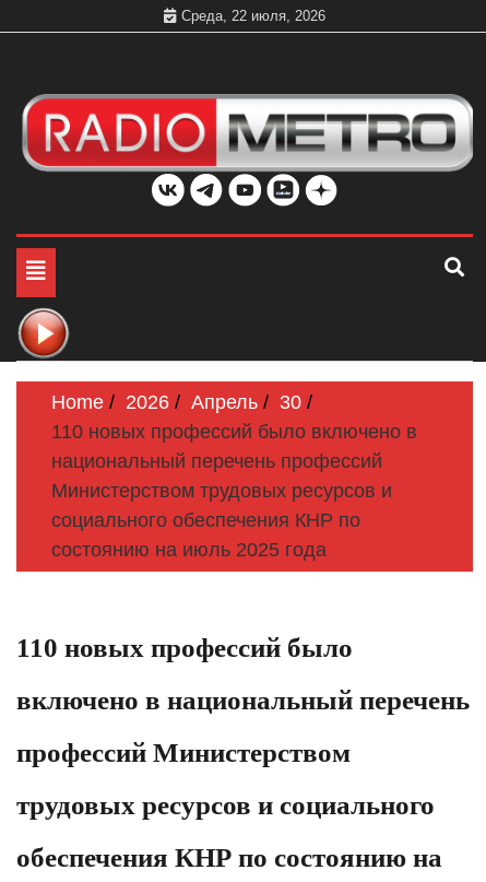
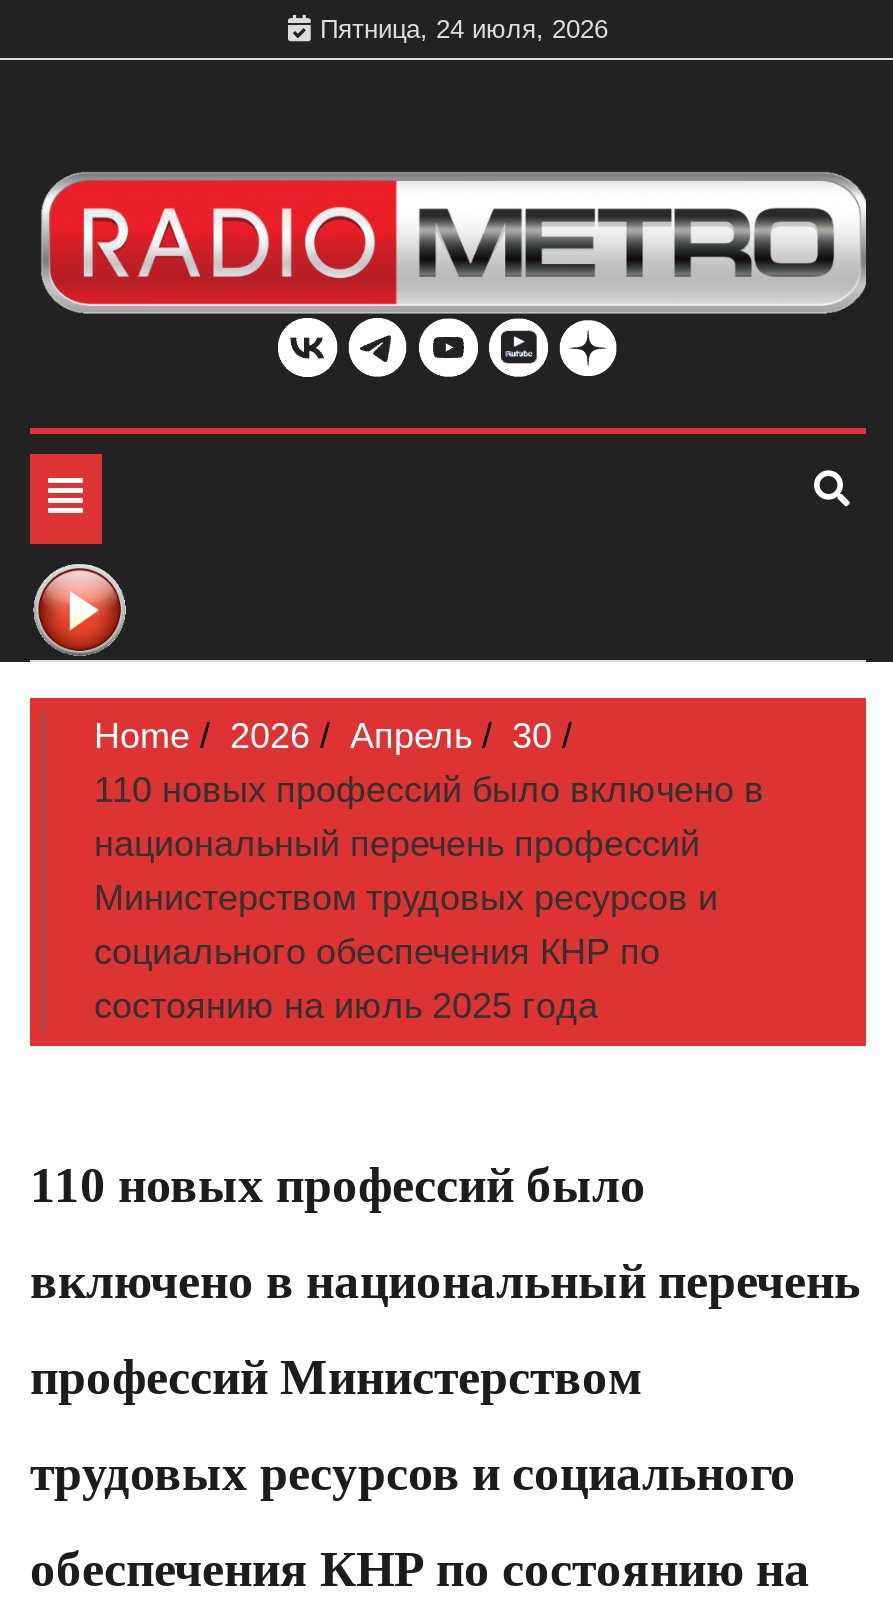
[181,8,325,24] Среда, 22 июля, 2026 -> [320,14,608,44] Пятница, 24 июля, 2026

